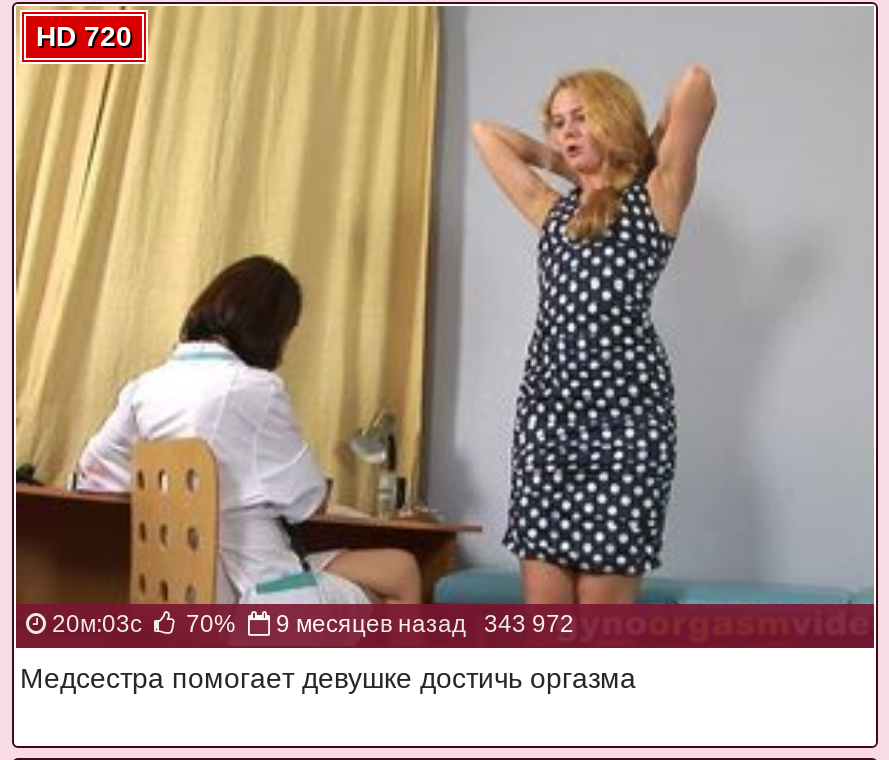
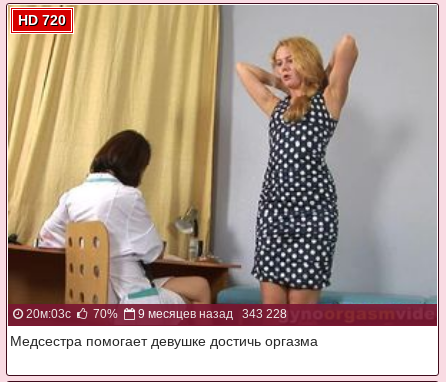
[276,611,574,639] 9 месяцев назад 343 972 -> [138,307,287,321] 9 месяцев назад 343 228

